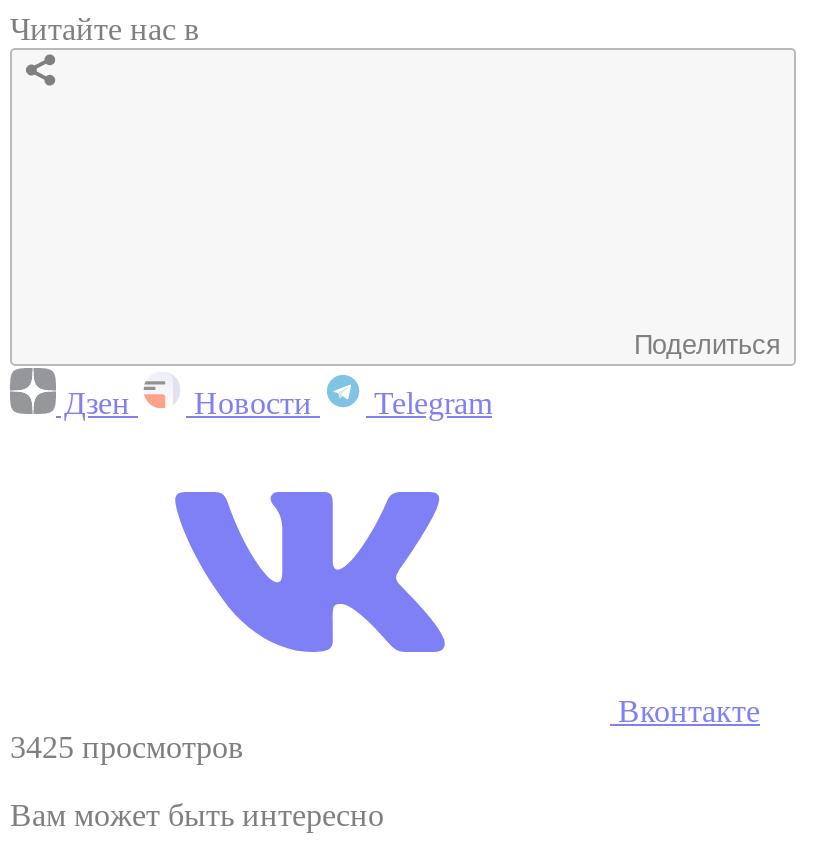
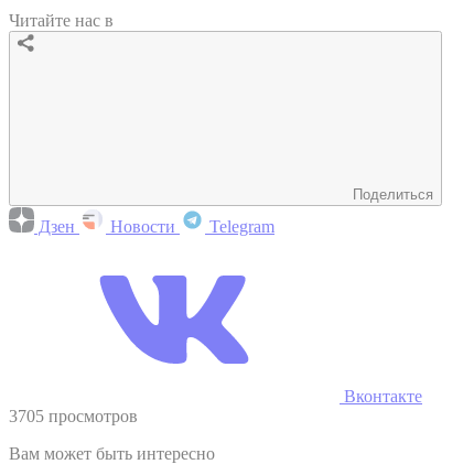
[10,729,244,763] 3425 просмотров -> [9,406,138,425] 3705 просмотров

